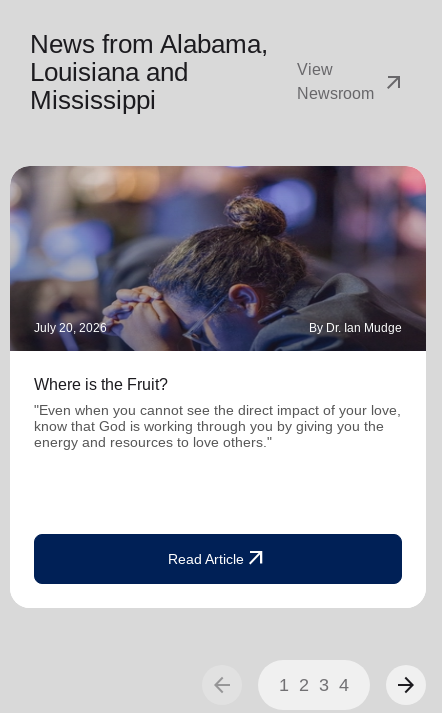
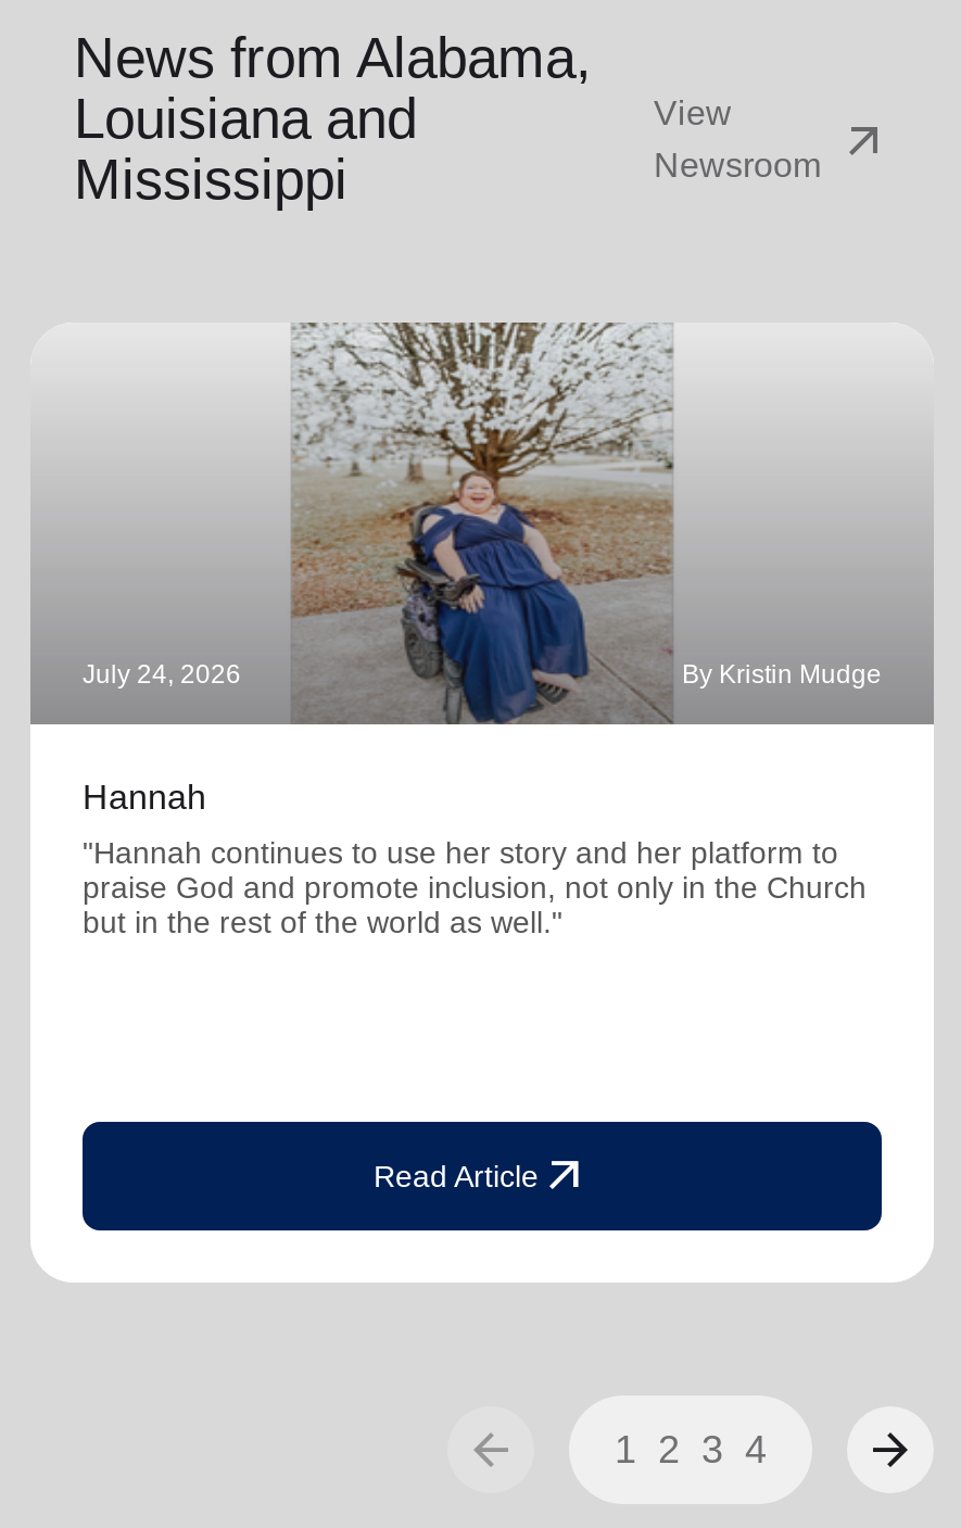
[10,165,427,351] [image] | July 20, 2026 | By Dr. Ian Mudge -> [33,320,934,724] [image] | July 24, 2026 | By Kristin Mudge
[34,376,168,393] Where is the Fruit? -> [83,779,206,816] Hannah
[34,402,401,450] "Even when you cannot see the direct impact of your love, | know that God is working through you by giving you the | energy and resources to love others." -> [83,836,867,940] "Hannah continues to use her story and her platform to | praise God and promote inclusion, not only in the Church | but in the rest of the world as well."

